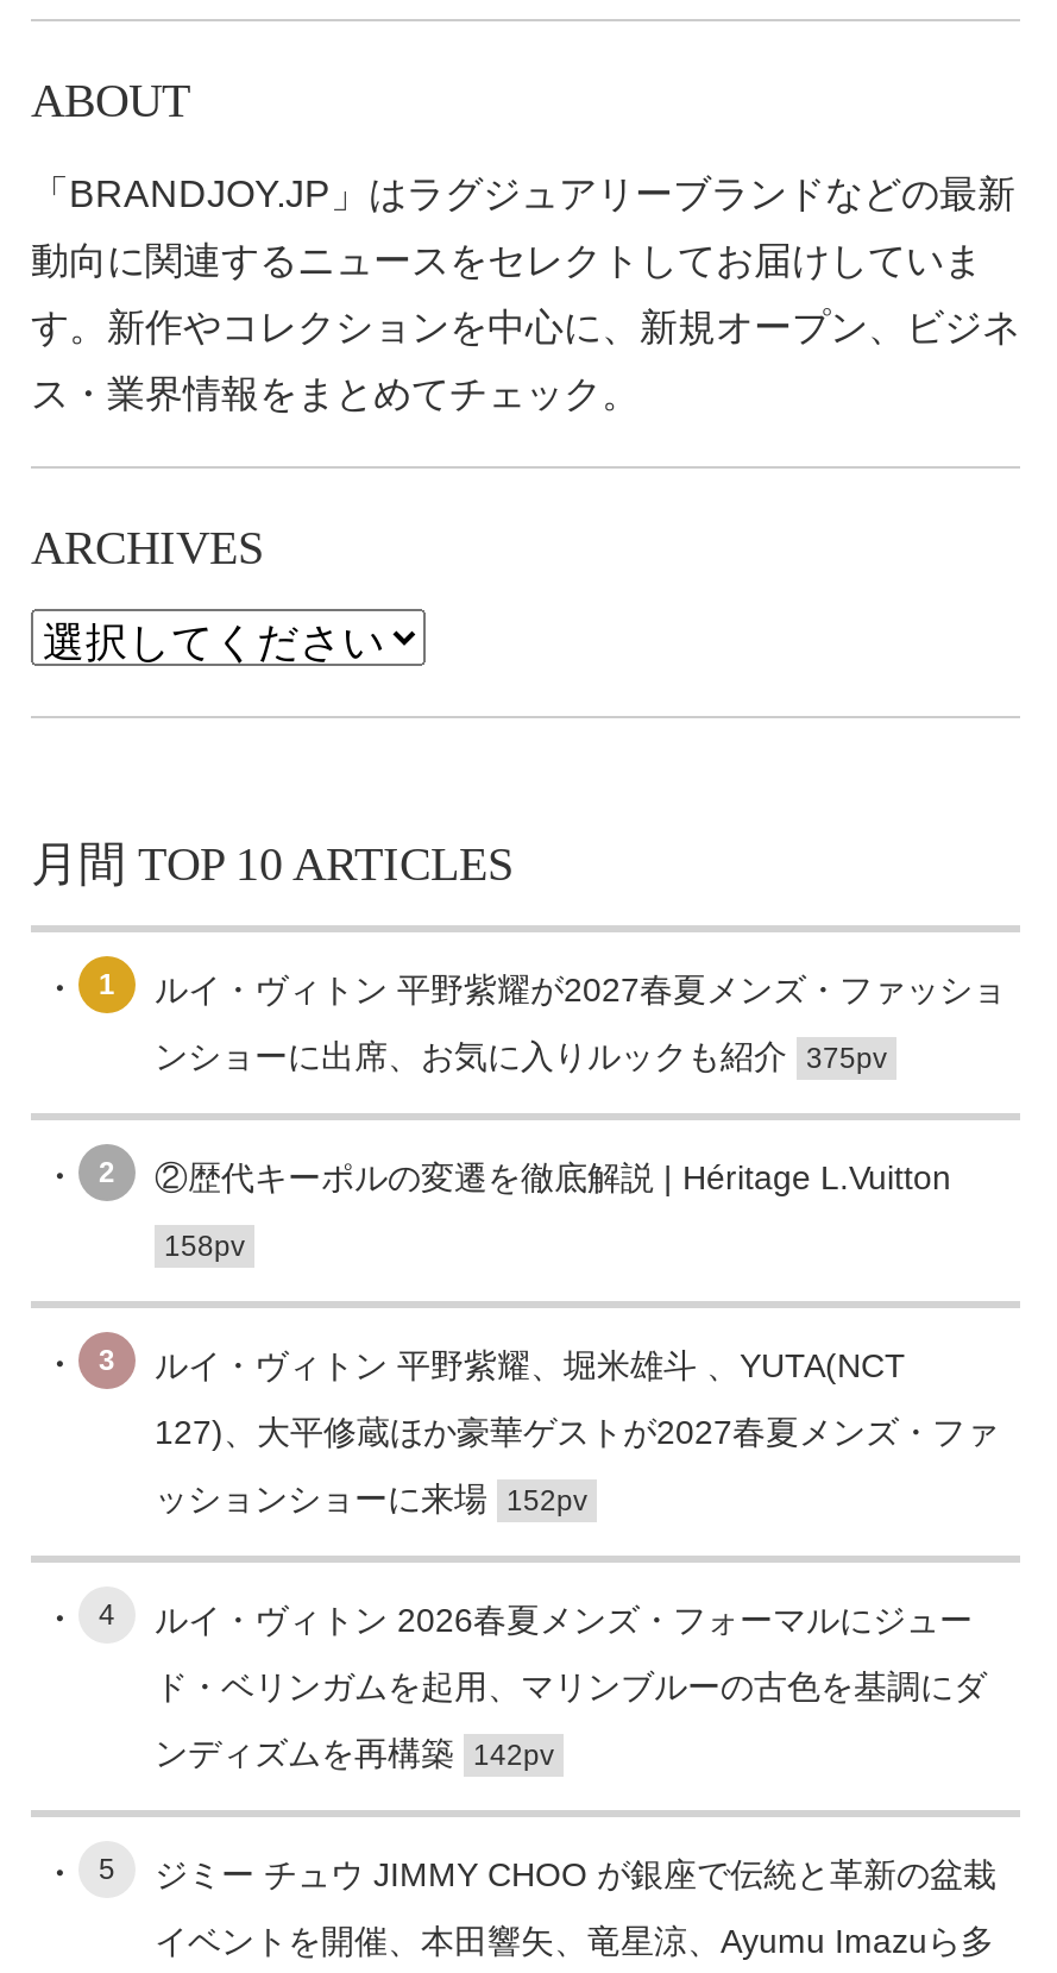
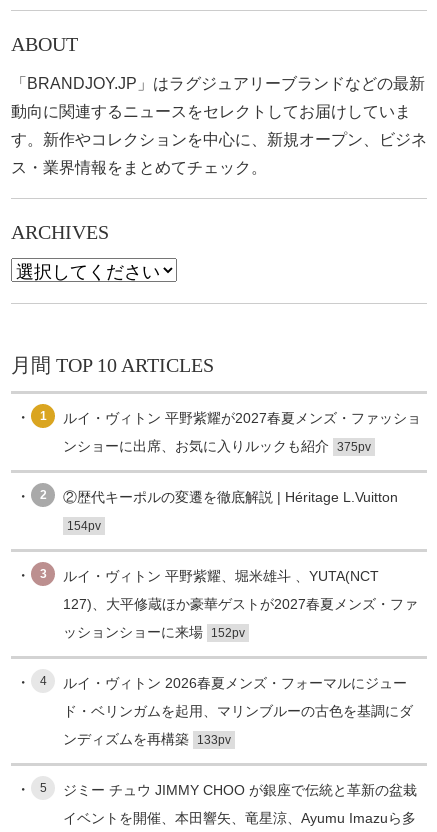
[164,1230,245,1263] 158pv -> [67,519,101,533] 154pv
[155,1734,554,1772] ンディズムを再構築 142pv -> [63,731,231,747] ンディズムを再構築 133pv

